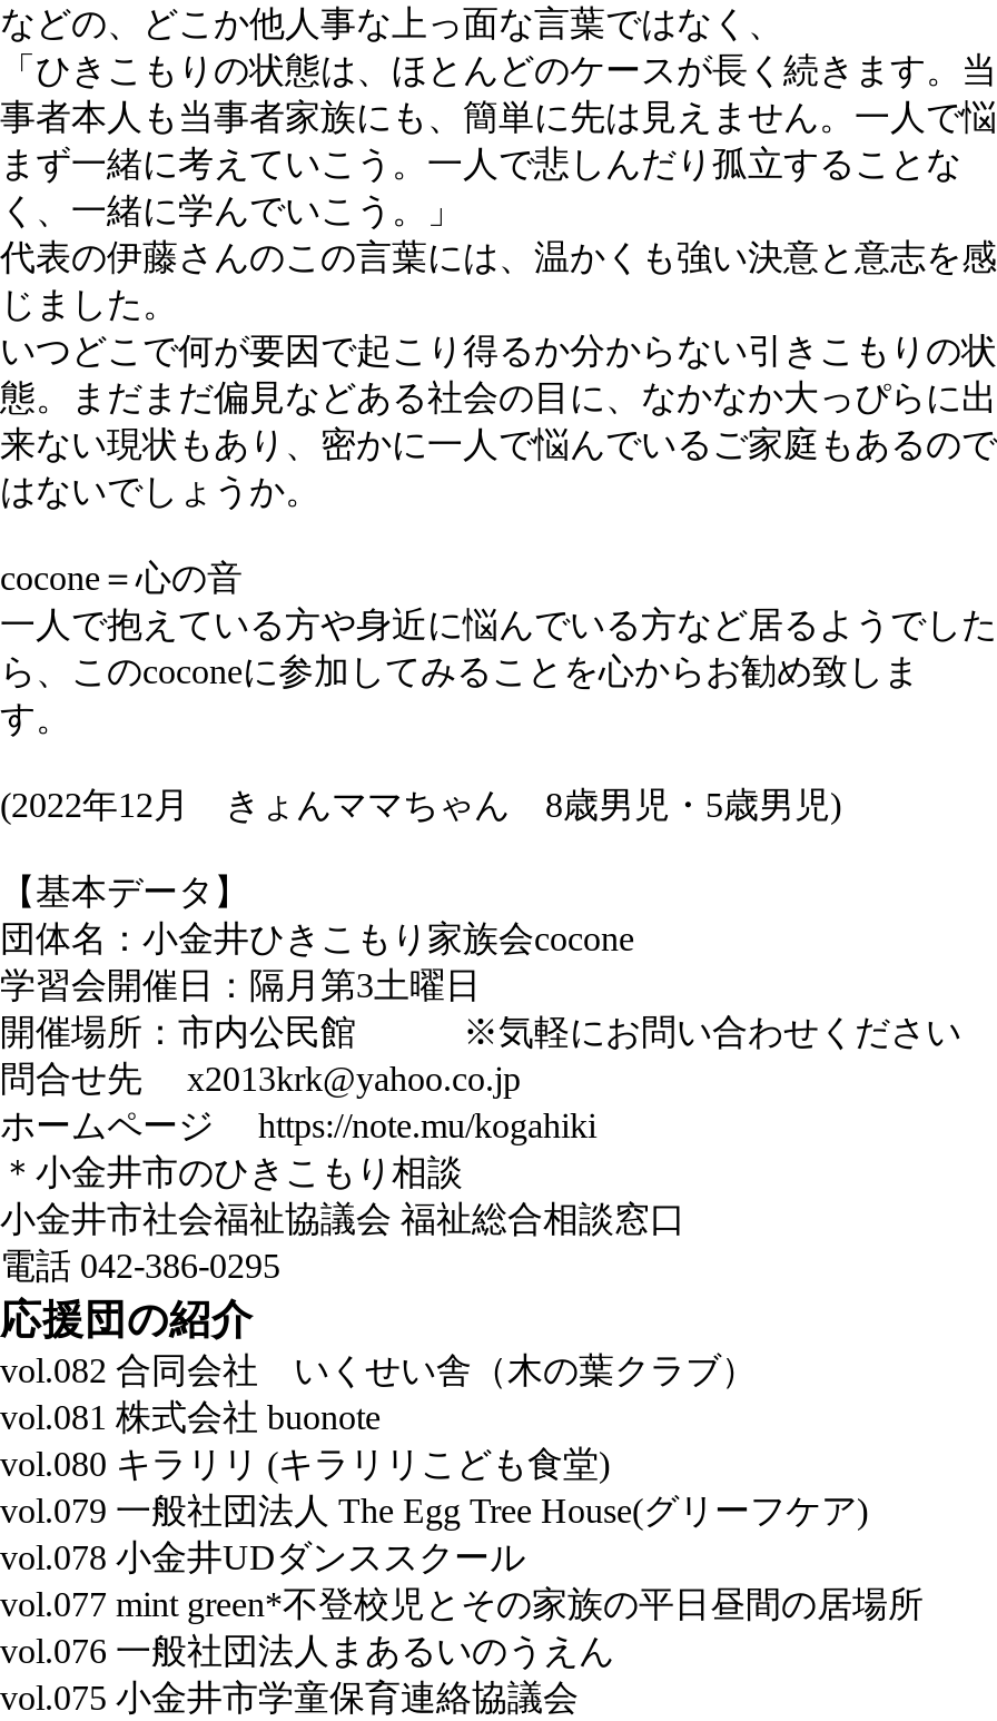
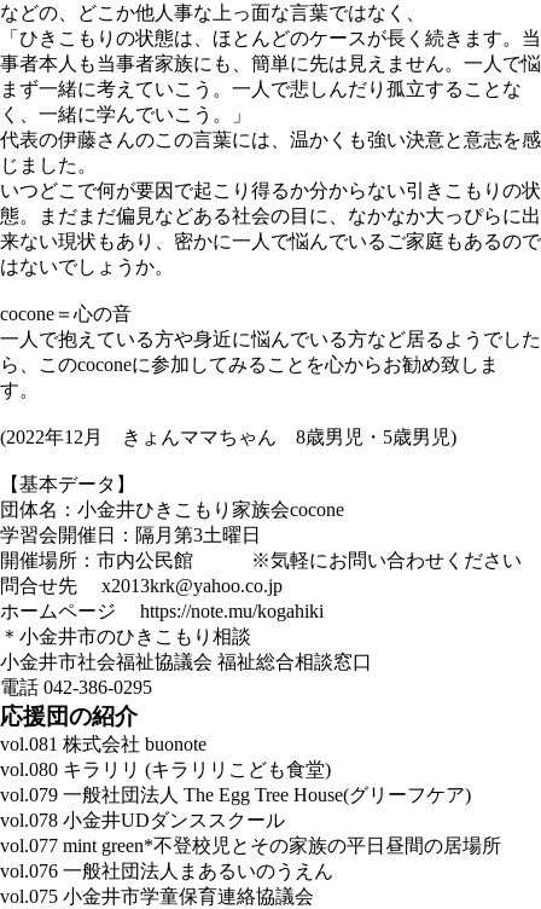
[0,1351,757,1389] vol.082 合同会社 いくせい舎（木の葉クラブ） -> none

